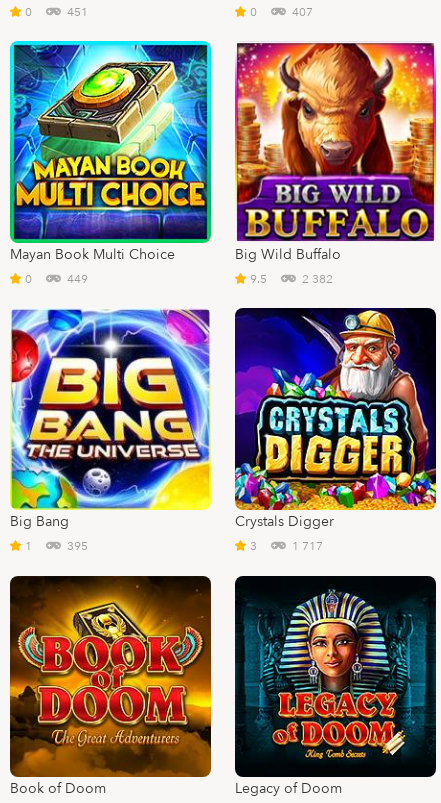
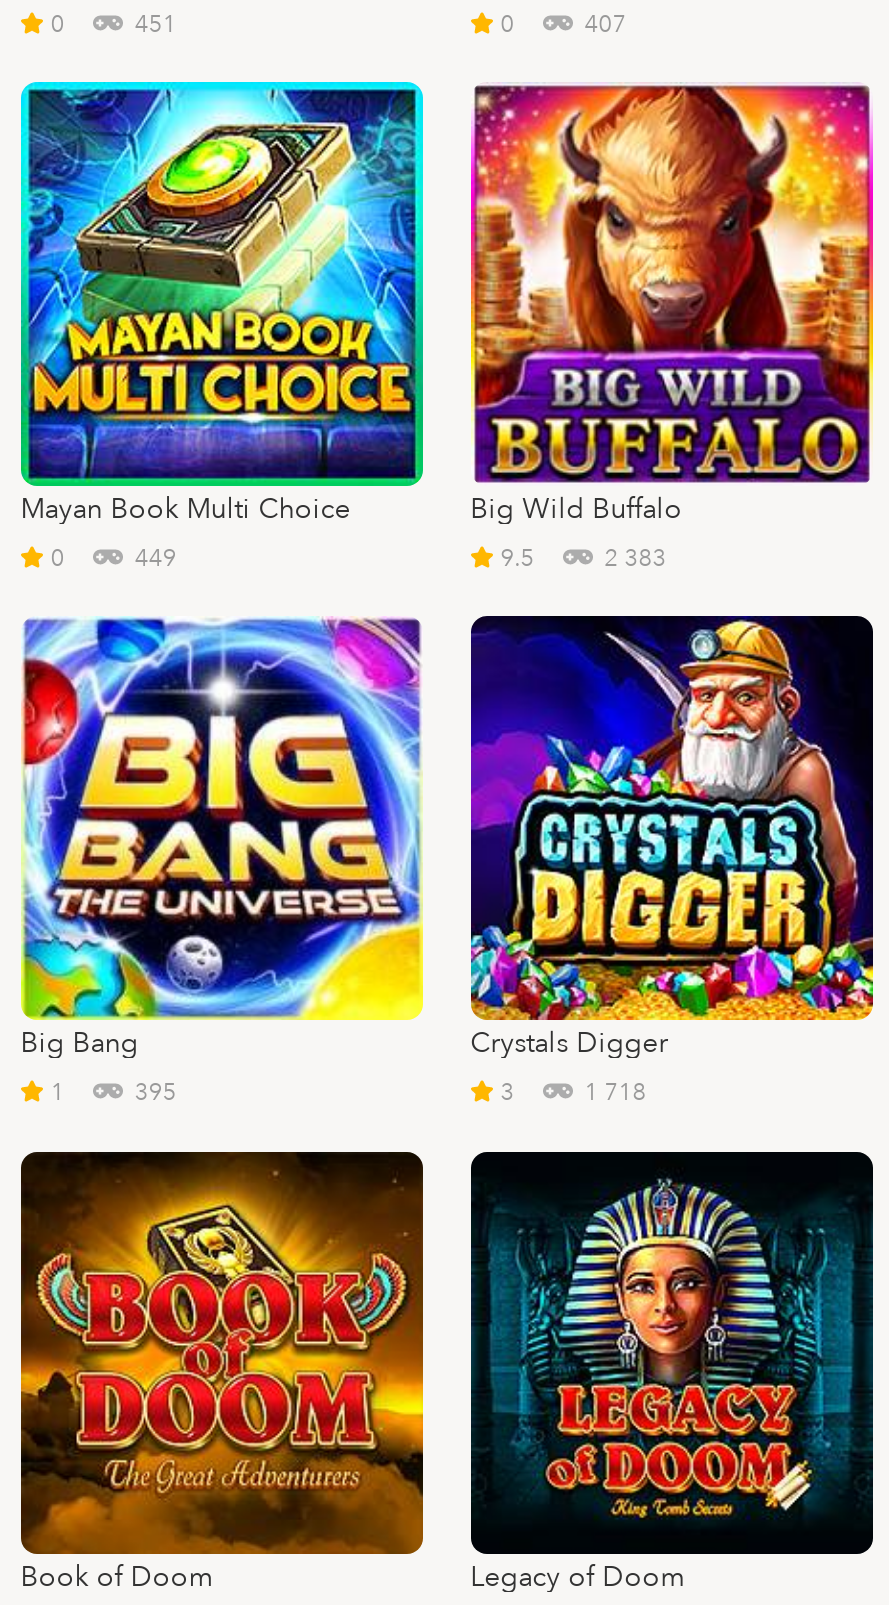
[302,271,333,287] 2 382 -> [604,542,666,574] 2 383
[292,538,323,554] 1 717 -> [584,1076,646,1108] 1 718

